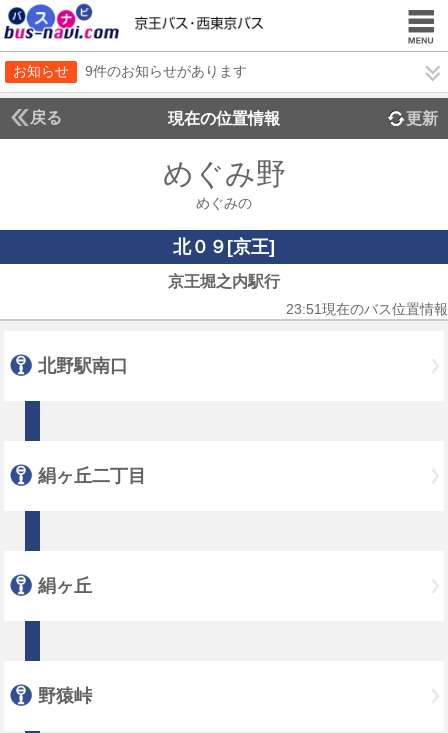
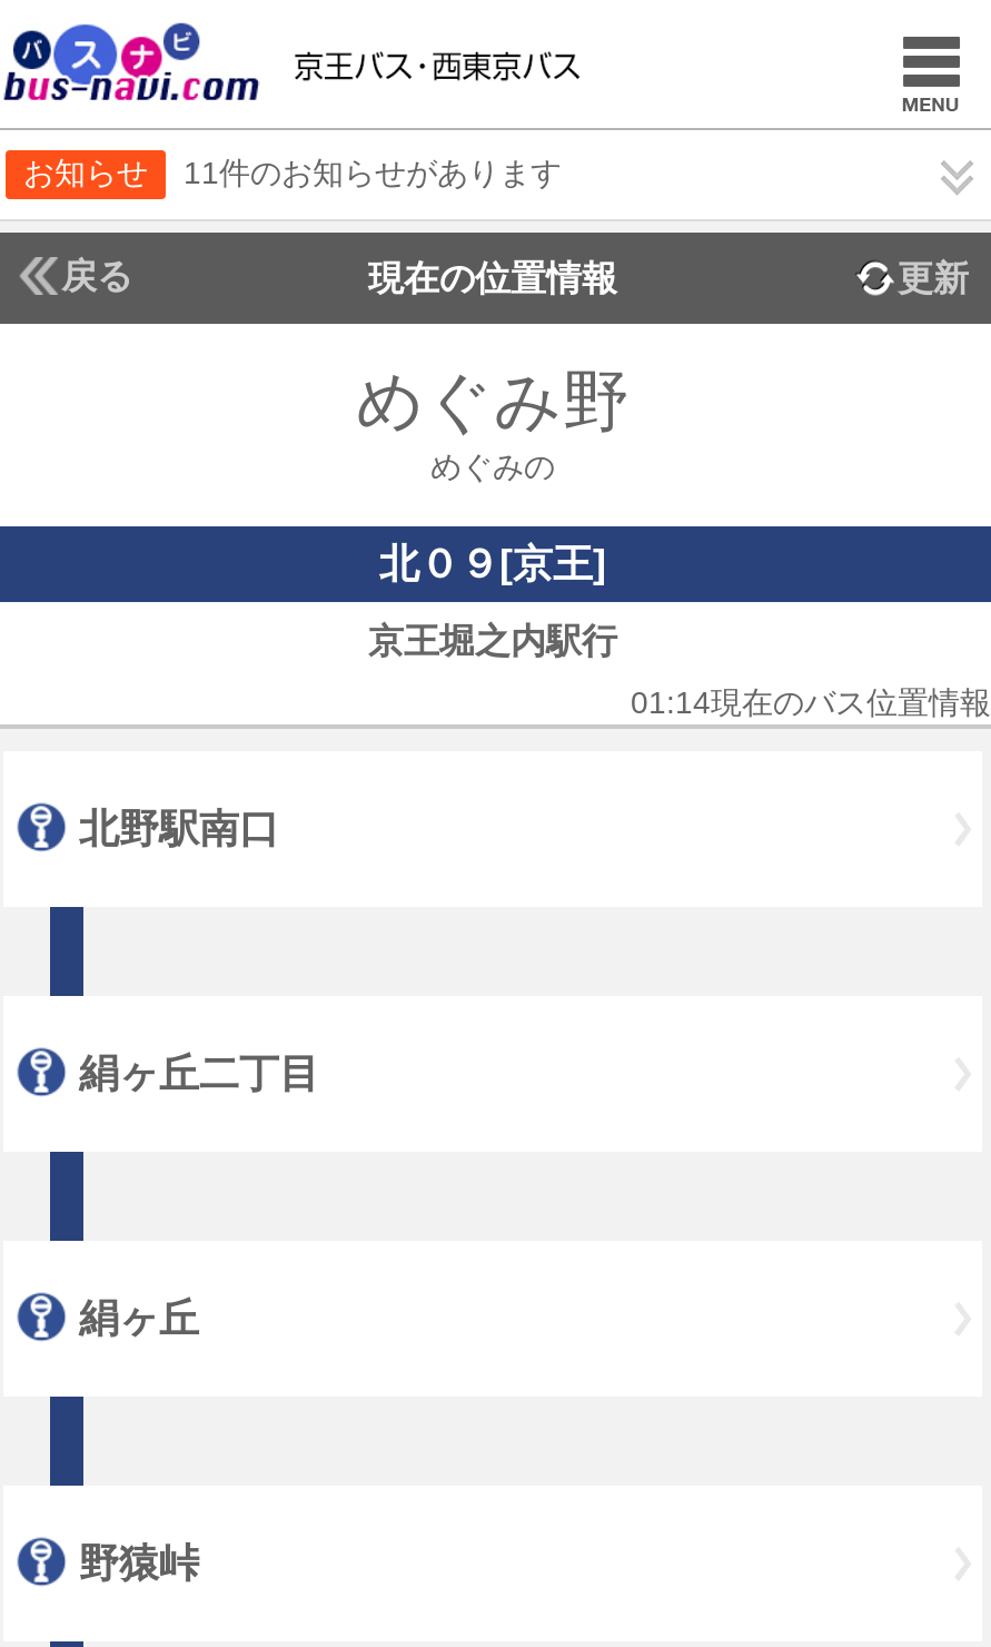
[85,63,247,79] 9件のお知らせがあります -> [184,155,562,190] 11件のお知らせがあります
[286,301,448,317] 23:51現在のバス位置情報 -> [631,684,991,720] 01:14現在のバス位置情報

